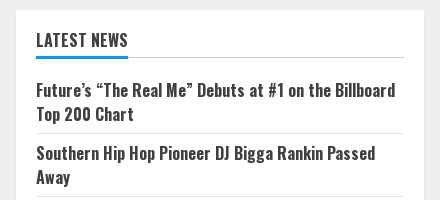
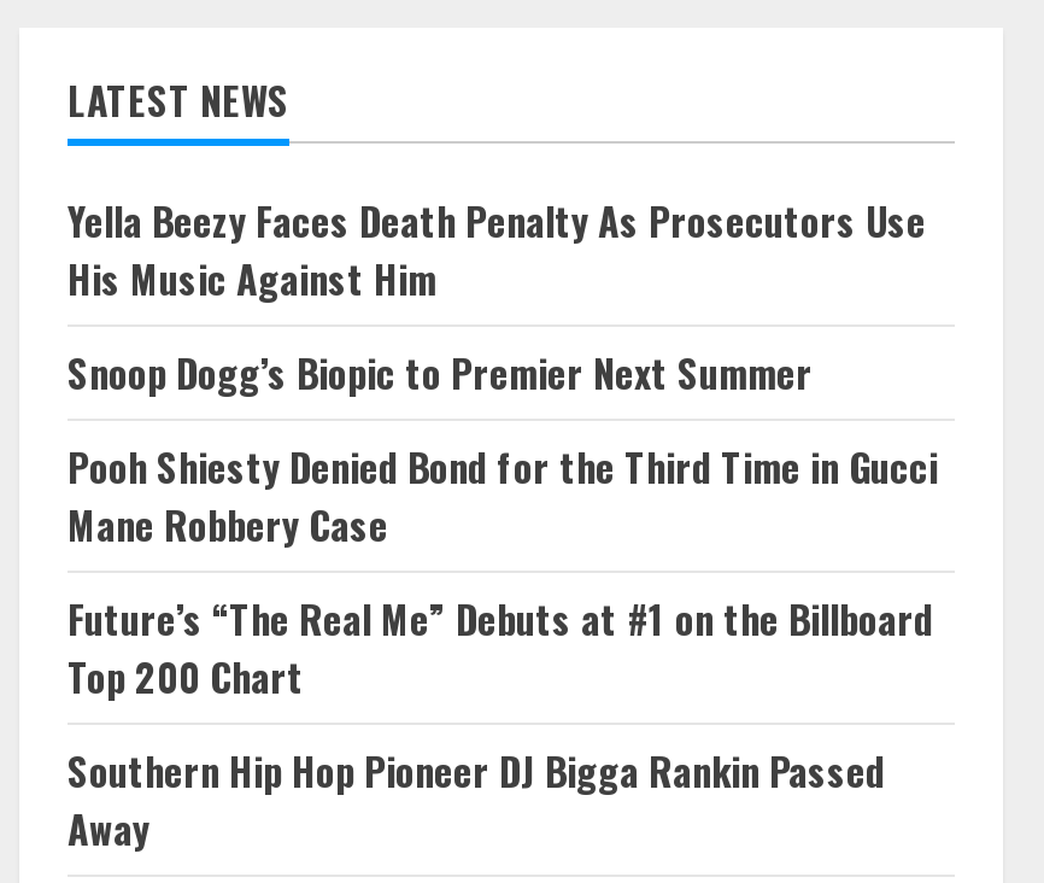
none -> [68,192,938,554] Yella Beezy Faces Death Penalty As Prosecutors Use | His Music Against Him | Snoop Dogg’s Biopic to Premier Next Summer | Pooh Shiesty Denied Bond for the Third Time in Gucci | Mane Robbery Case

